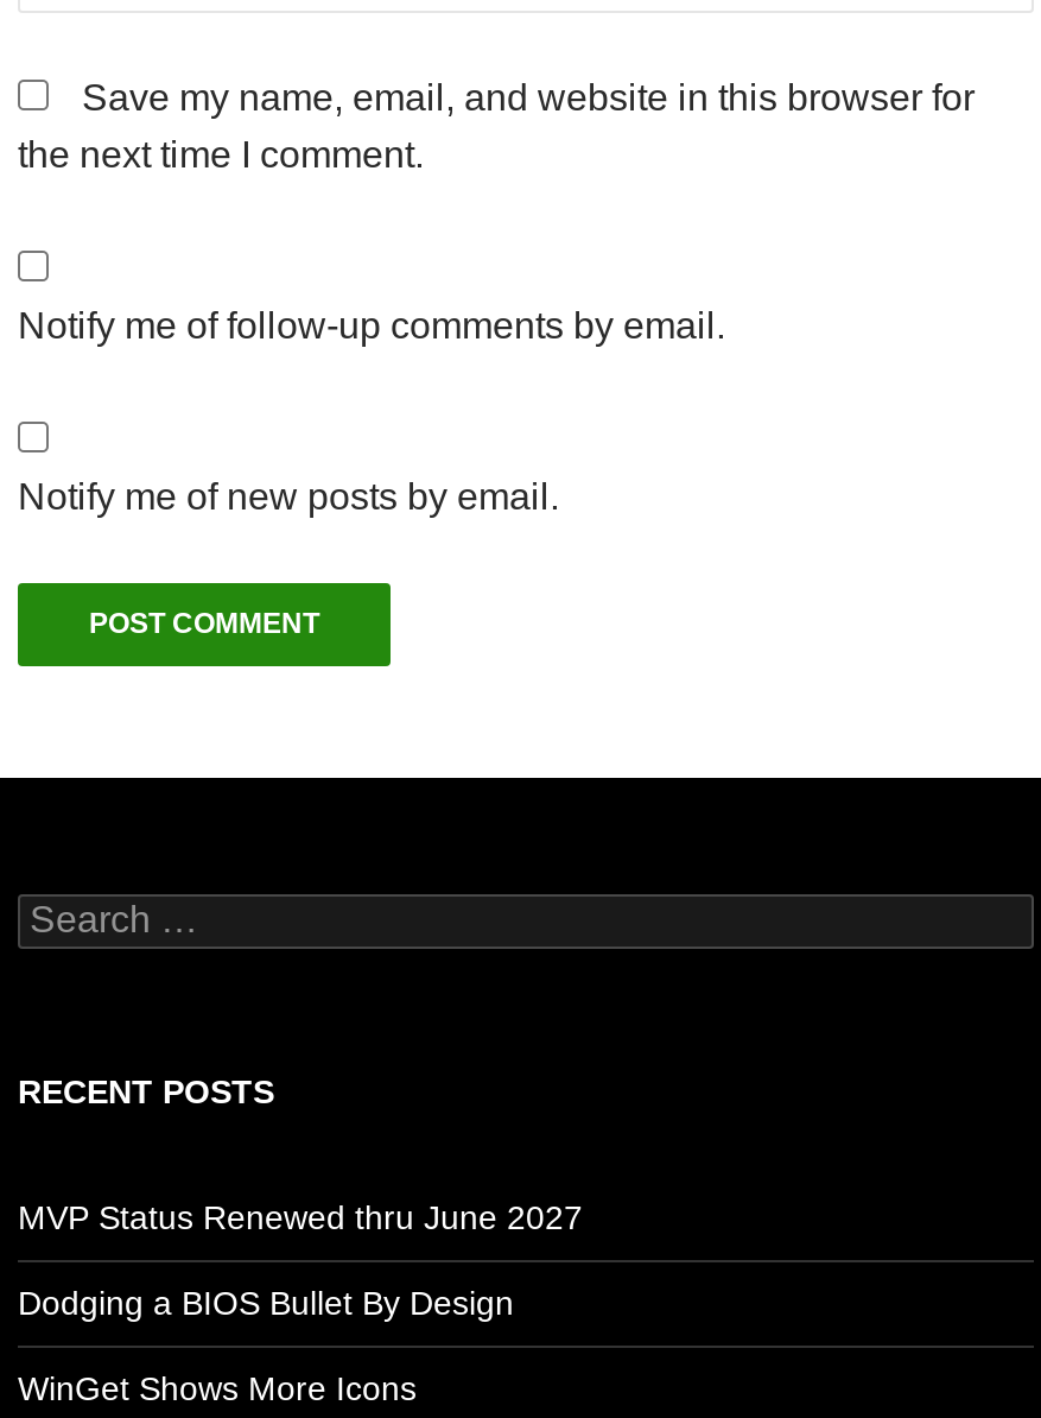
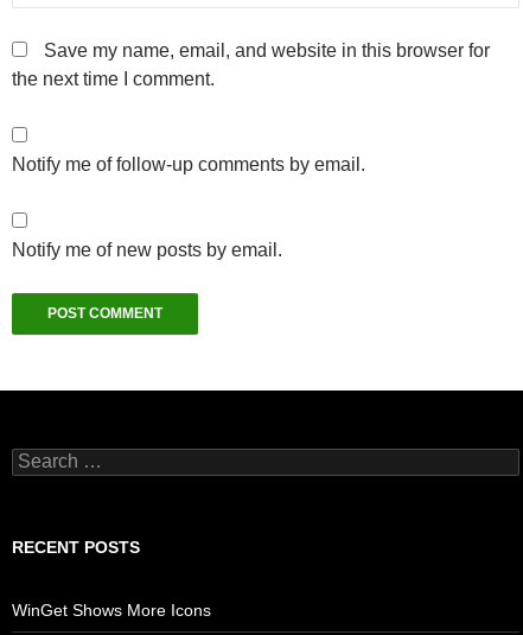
[18,1197,583,1321] MVP Status Renewed thru June 2027 | Dodging a BIOS Bullet By Design -> none

